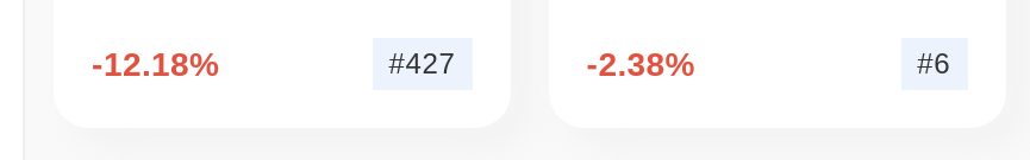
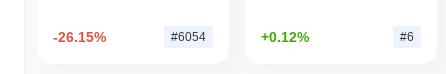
[92,44,456,82] -12.18% | #427 -> [53,29,206,45] -26.15% | #6054
[587,44,694,82] -2.38% -> [261,29,309,45] +0.12%

